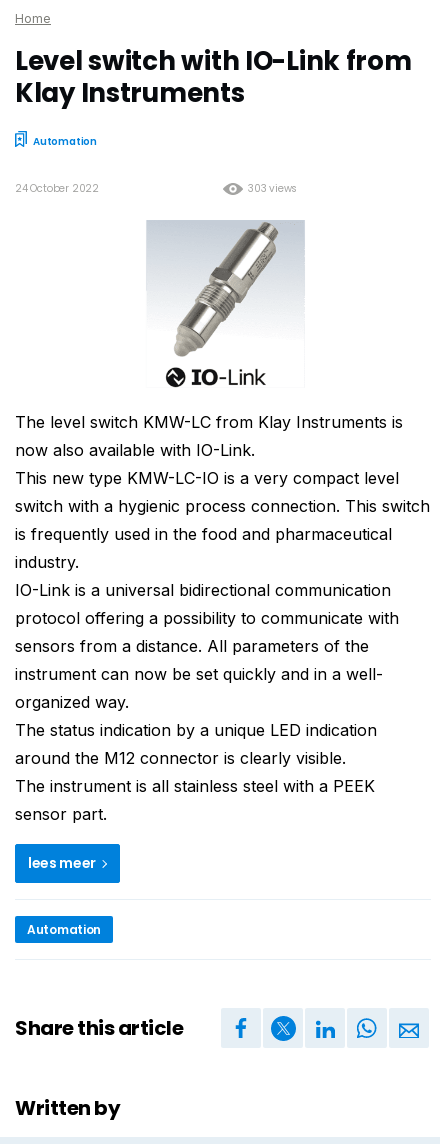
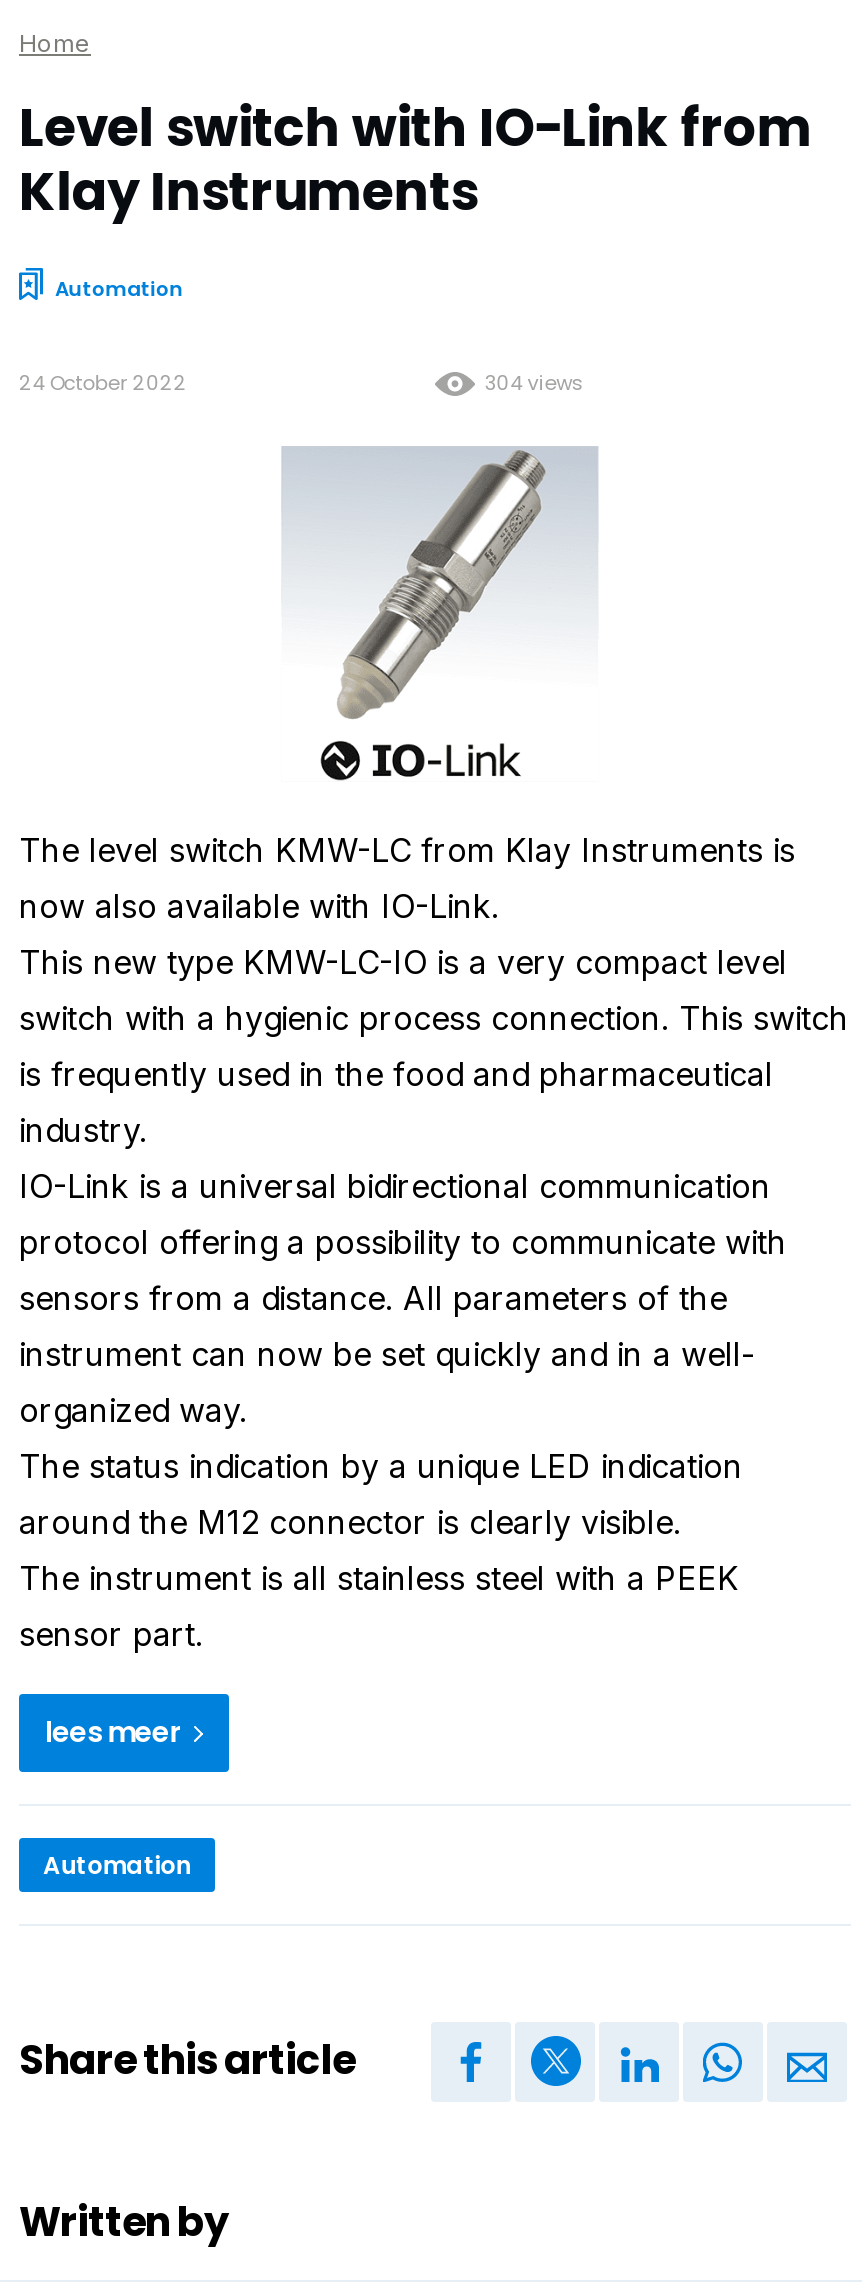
[248,181,297,196] 303 views -> [485,368,583,398] 304 views

